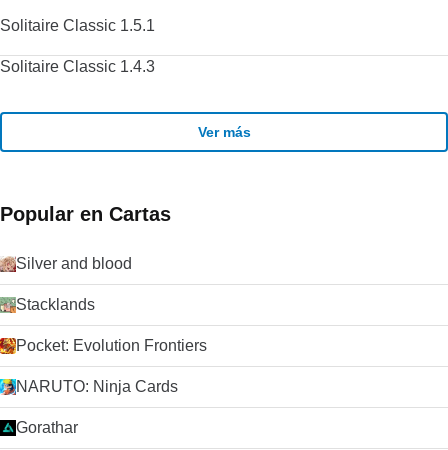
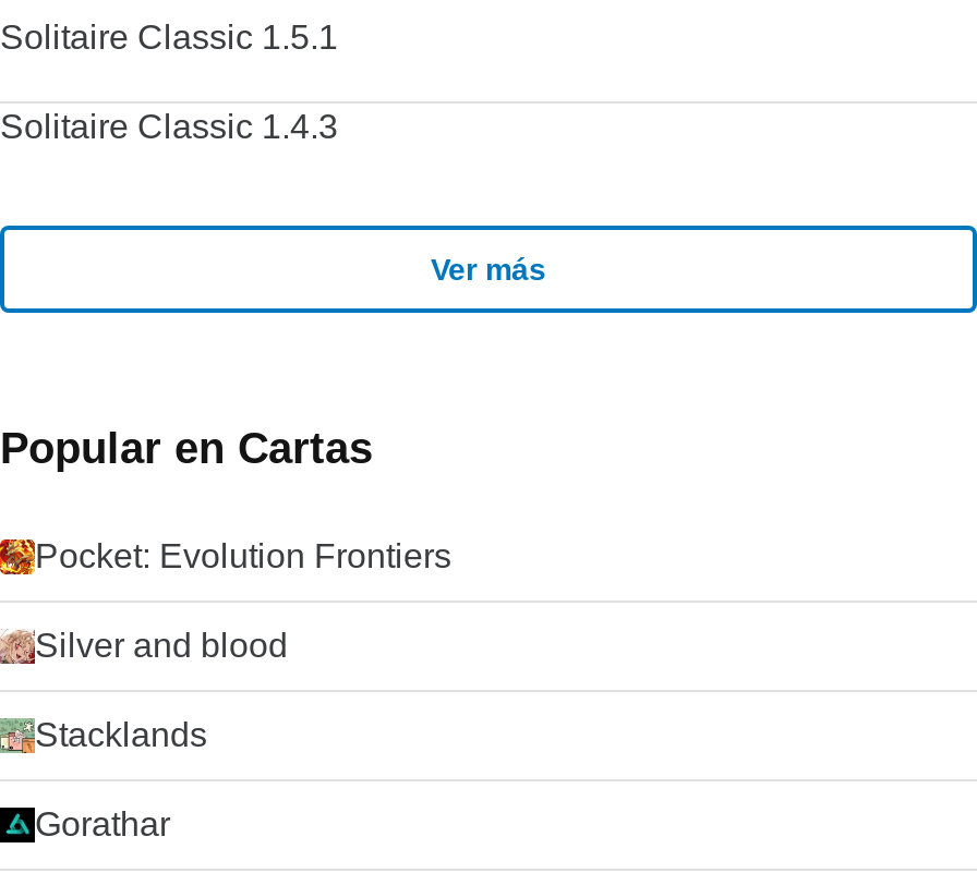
moved [16,255,132,313] -> [35,627,288,753]: Silver and blood | Stacklands
moved [16,337,207,354] -> [35,537,451,574]: Pocket: Evolution Frontiers
[16,378,178,395] NARUTO: Ninja Cards -> none

